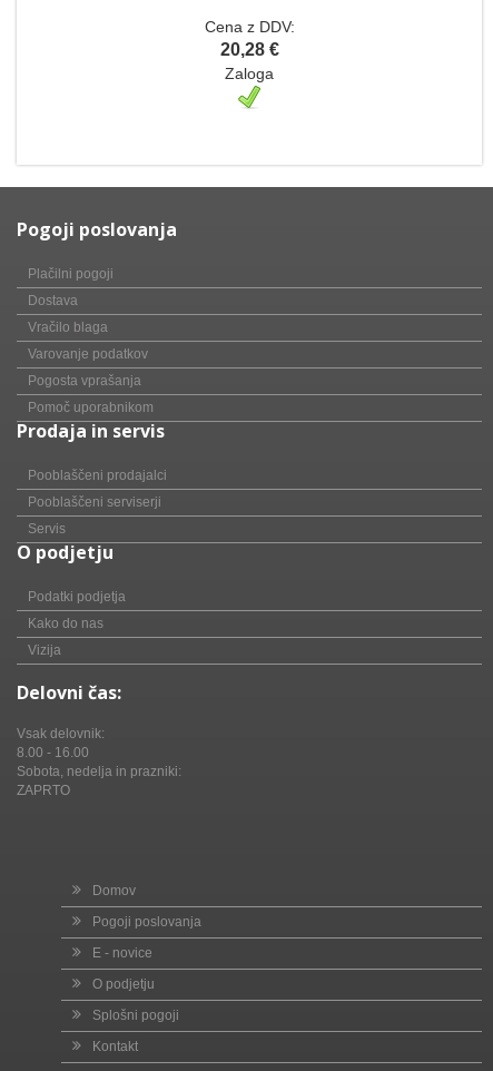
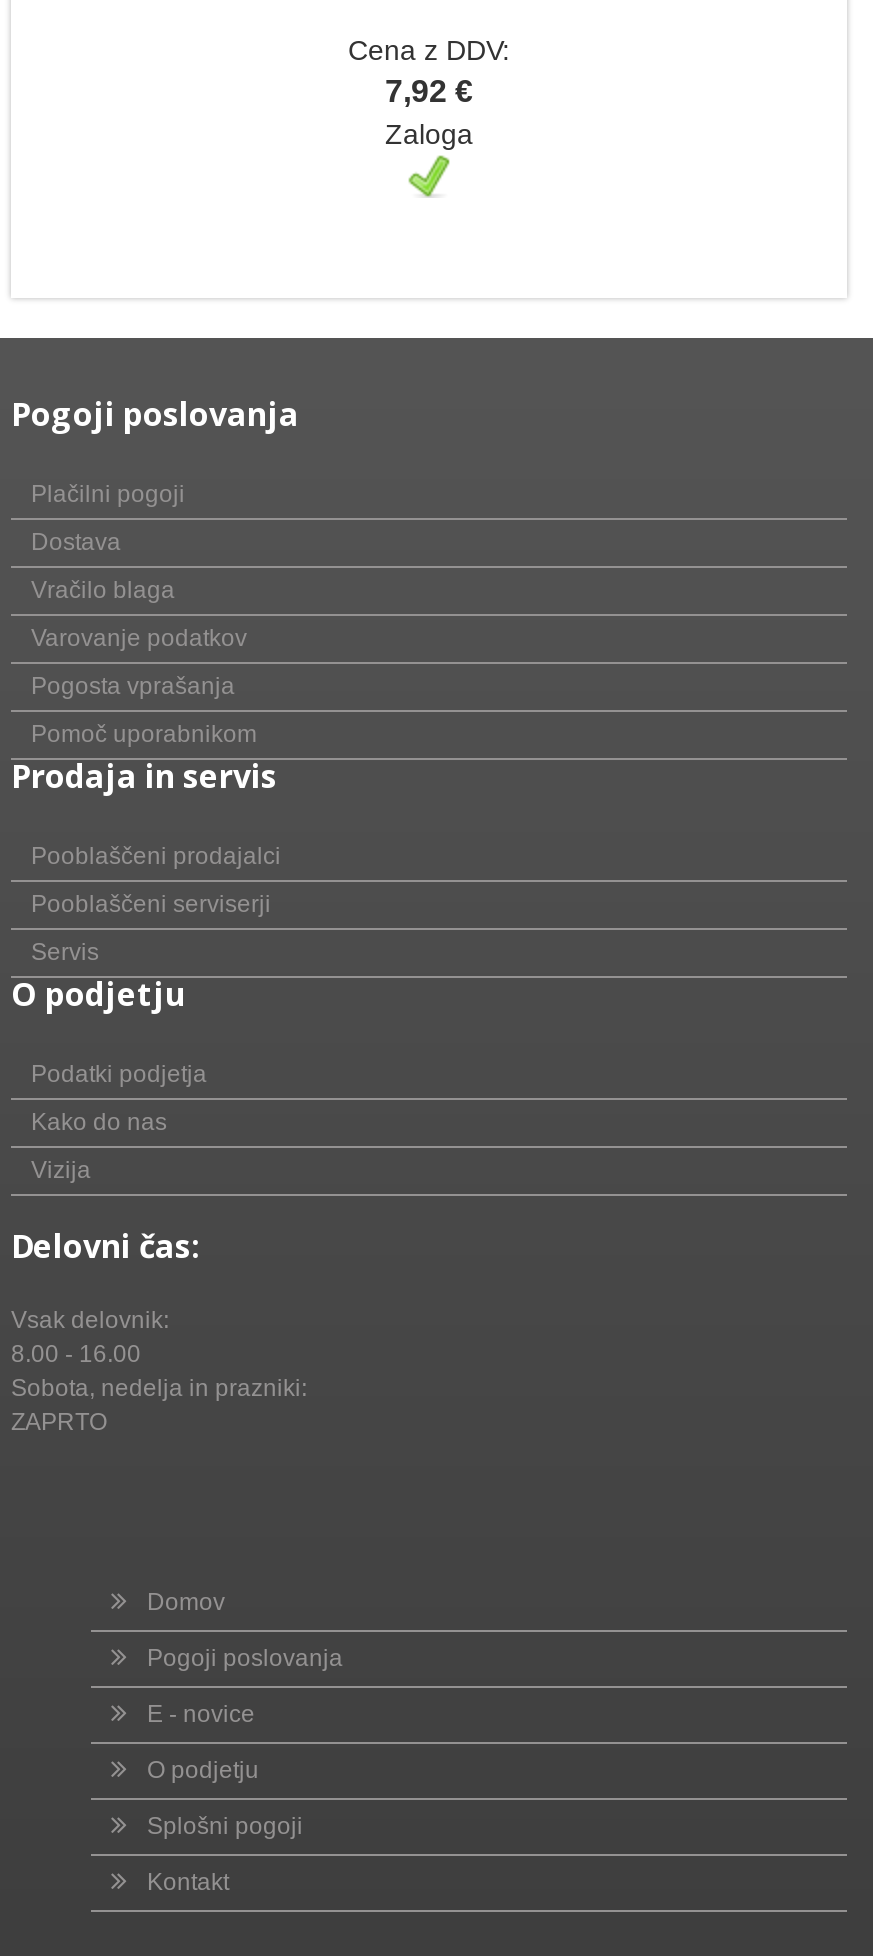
[220,40,279,59] 20,28 € -> [385,74,473,108] 7,92 €

